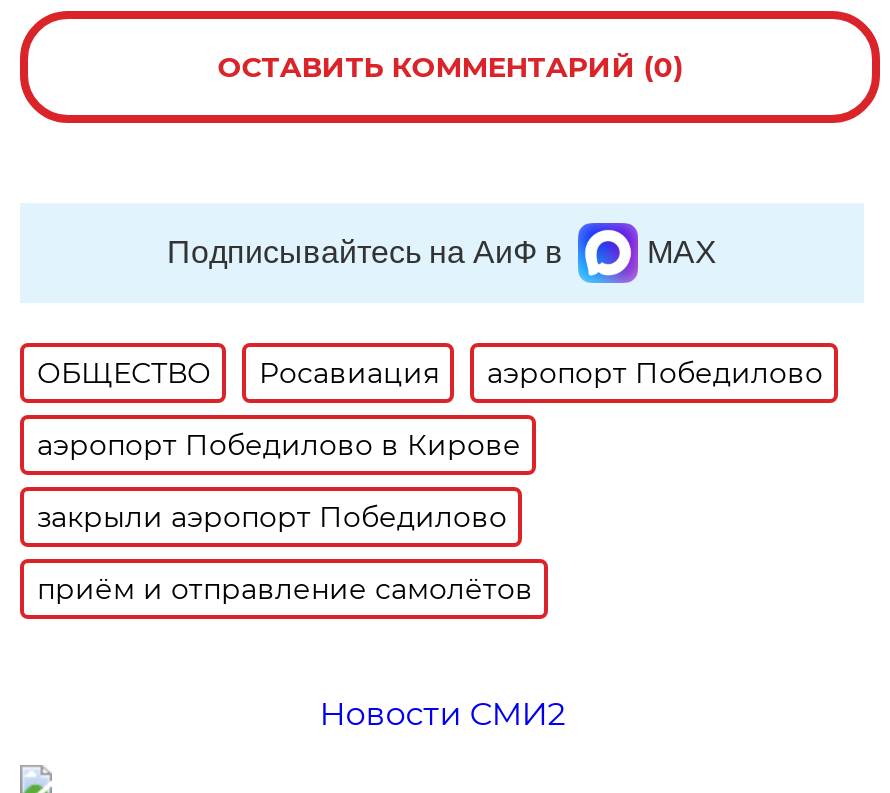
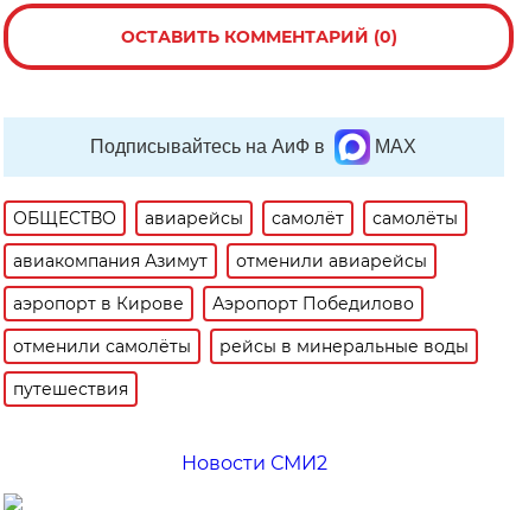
[37,354,823,606] Росавиация | аэропорт Победилово | аэропорт Победилово в Кирове | закрыли аэропорт Победилово | приём и отправление самолётов -> [14,207,469,399] авиарейсы | самолёт | самолёты | авиакомпания Азимут | отменили авиарейсы | аэропорт в Кирове | Аэропорт Победилово | отменили самолёты | рейсы в минеральные воды | путешествия

